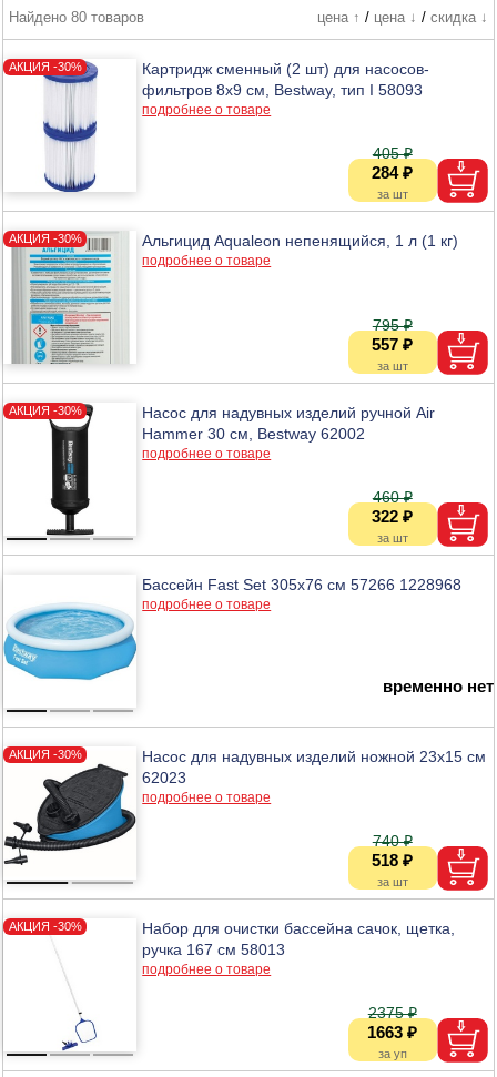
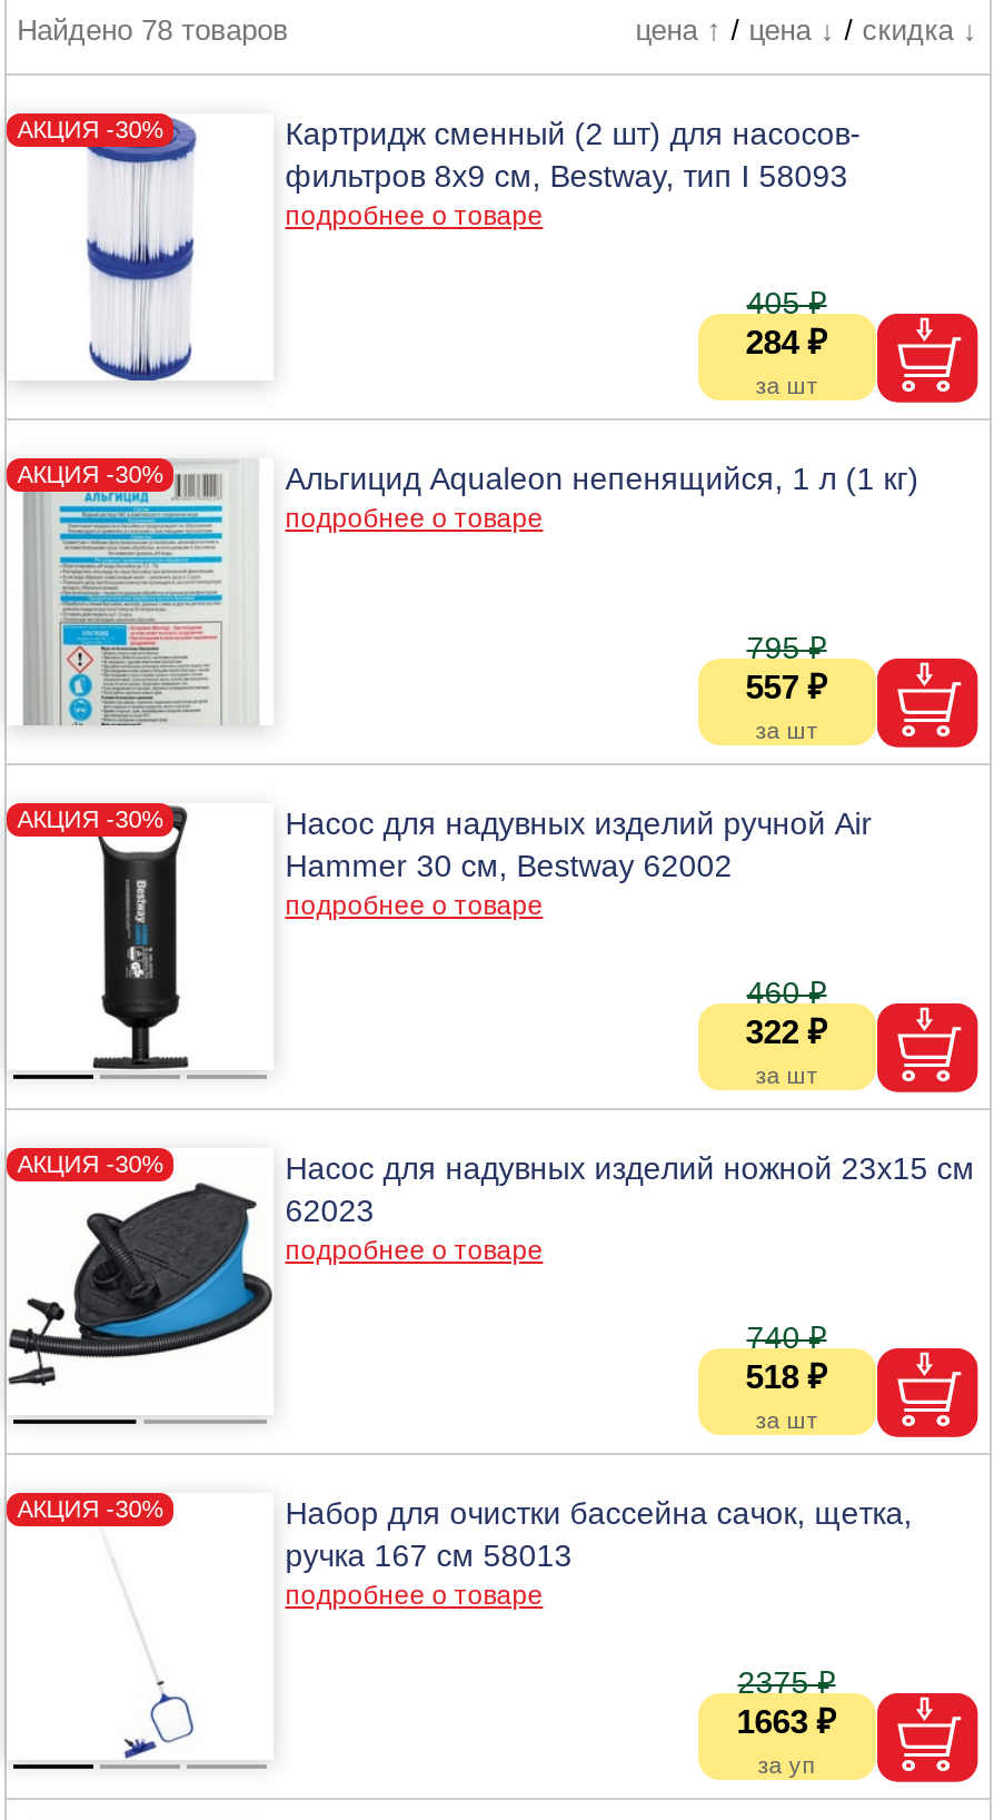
[8,9,144,25] Найдено 80 товаров -> [17,13,288,46] Найдено 78 товаров
[3,575,462,681] [image] | Бассейн Fast Set 305х76 см 57266 1228968 | подробнее о товаре -> none
[383,676,493,695] временно нет -> none

